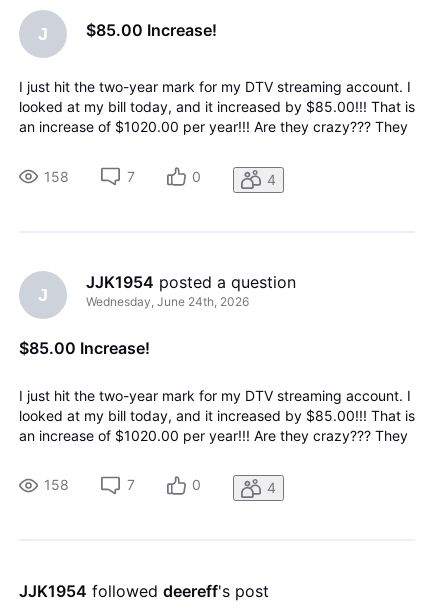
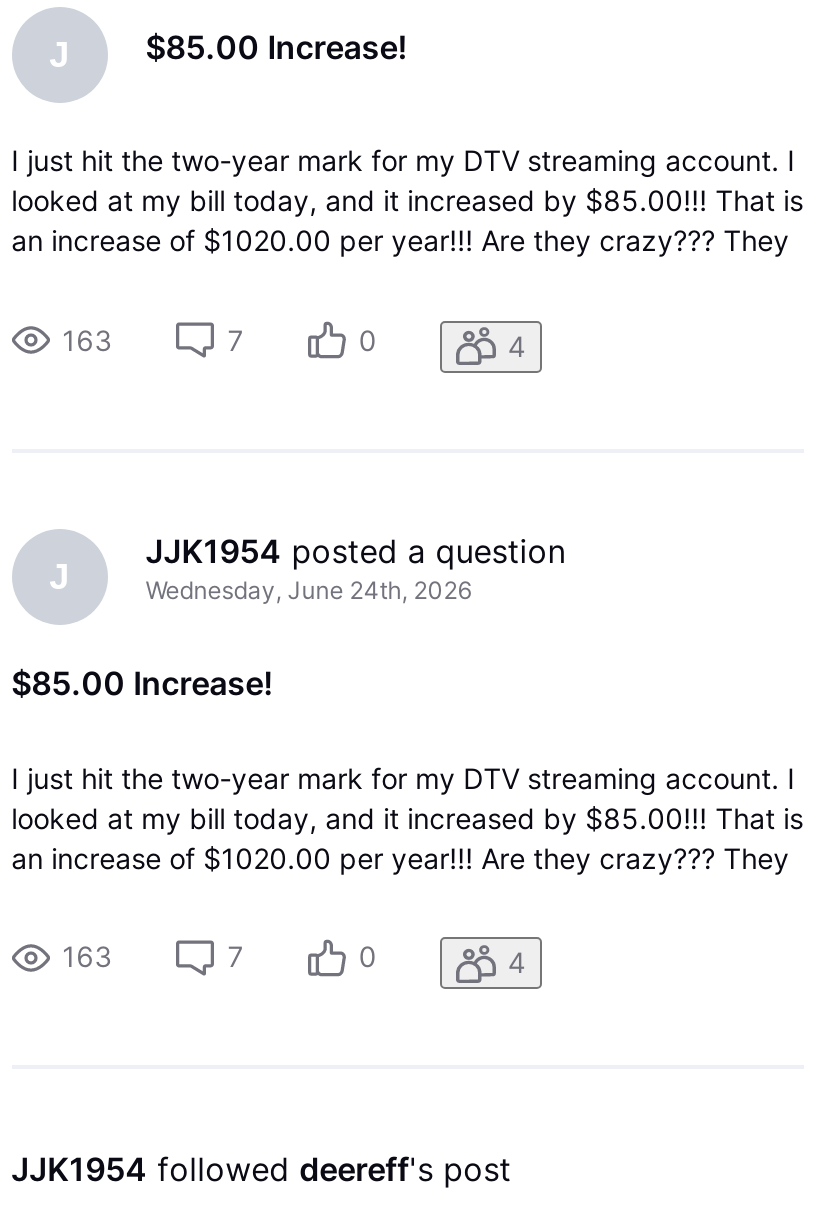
[44,168,69,185] 158 -> [62,323,112,357] 163
[44,476,69,493] 158 -> [62,939,112,973] 163

